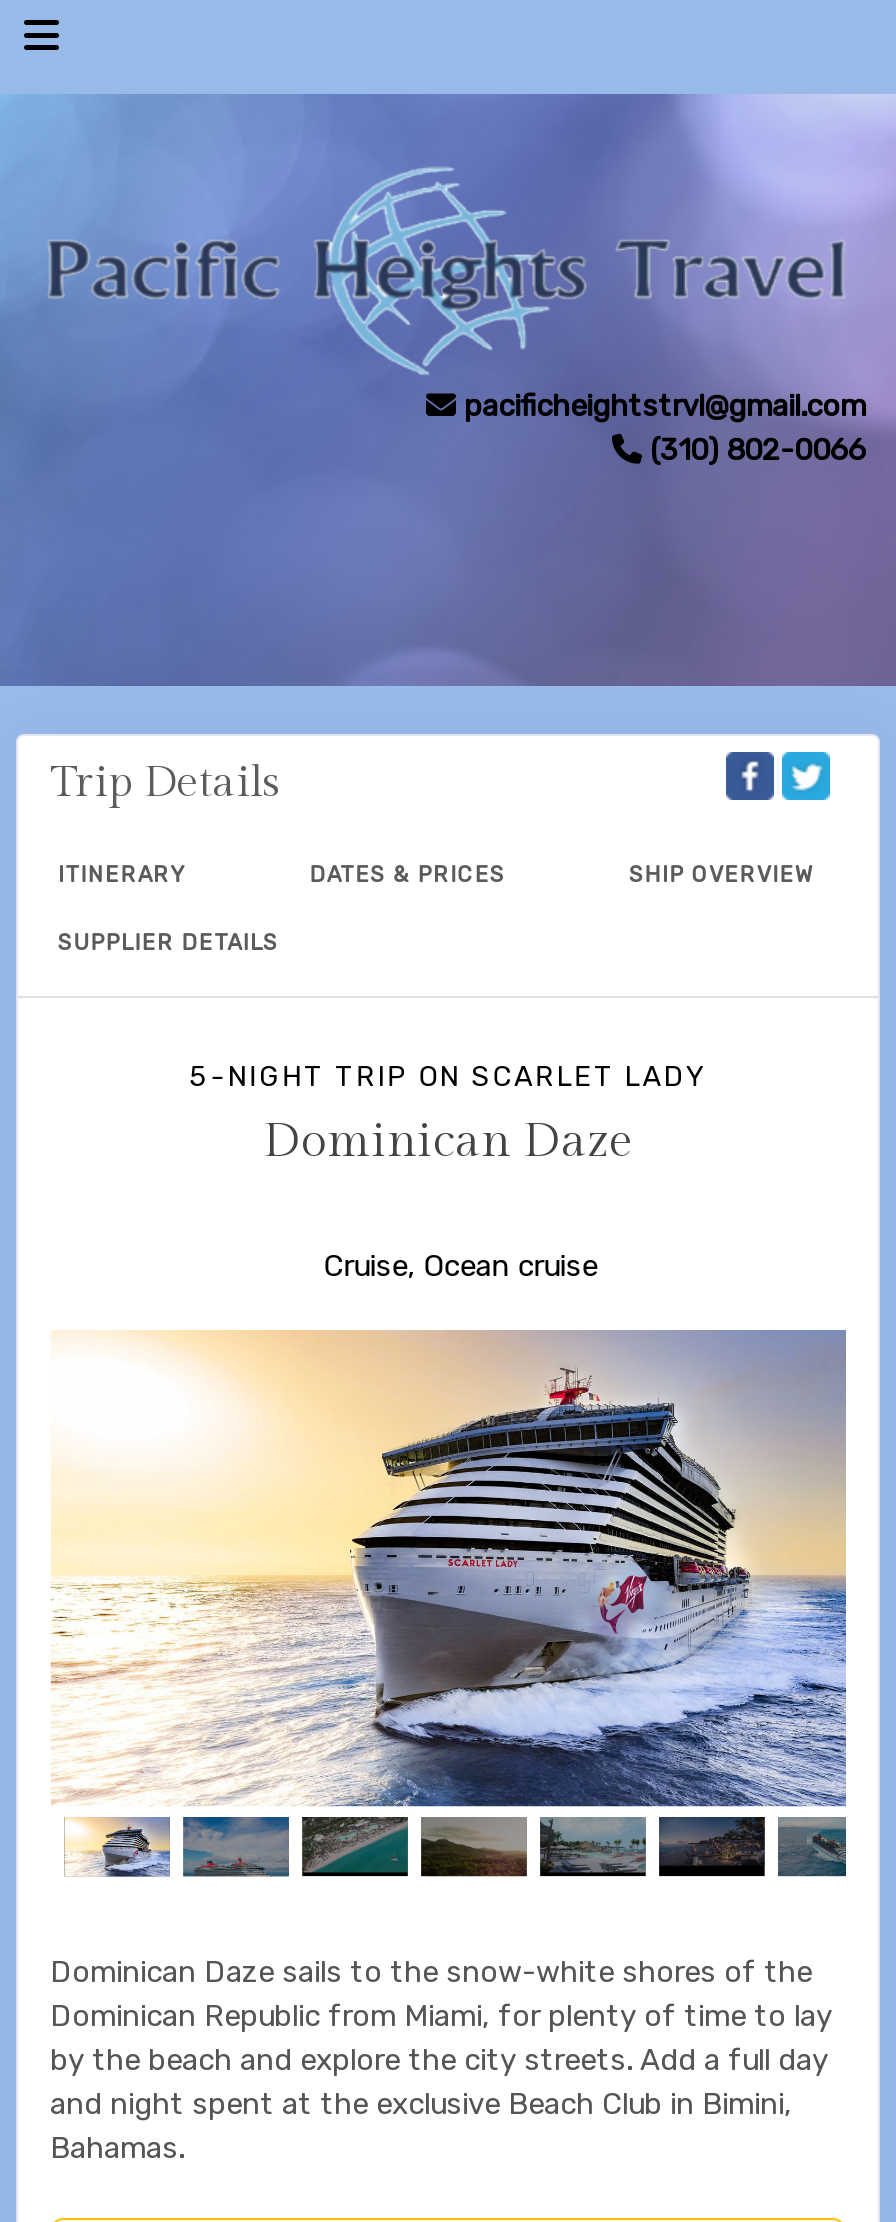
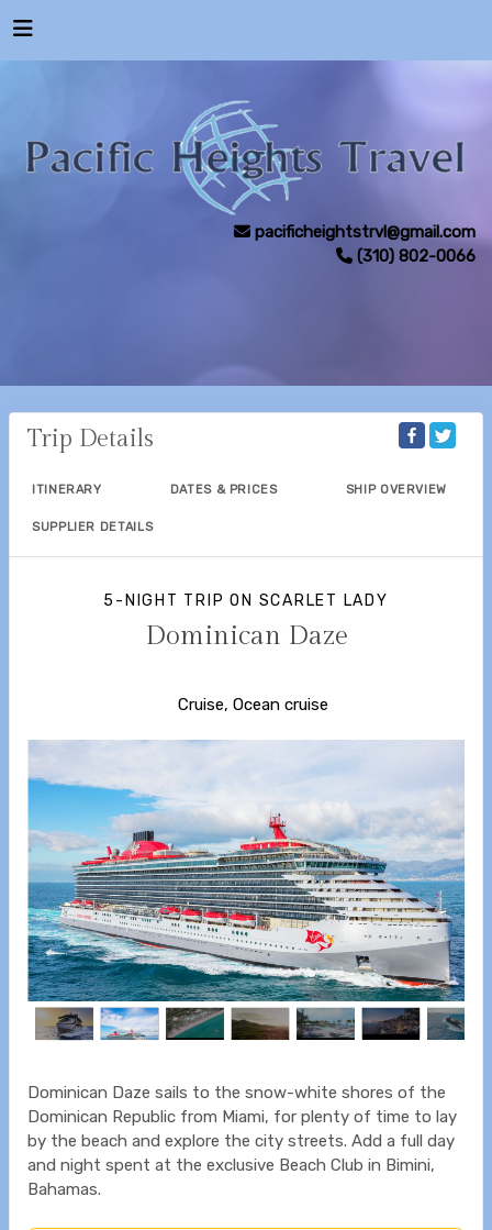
[50,1330,848,1878] [image] -> [26,740,466,1041] [image]

